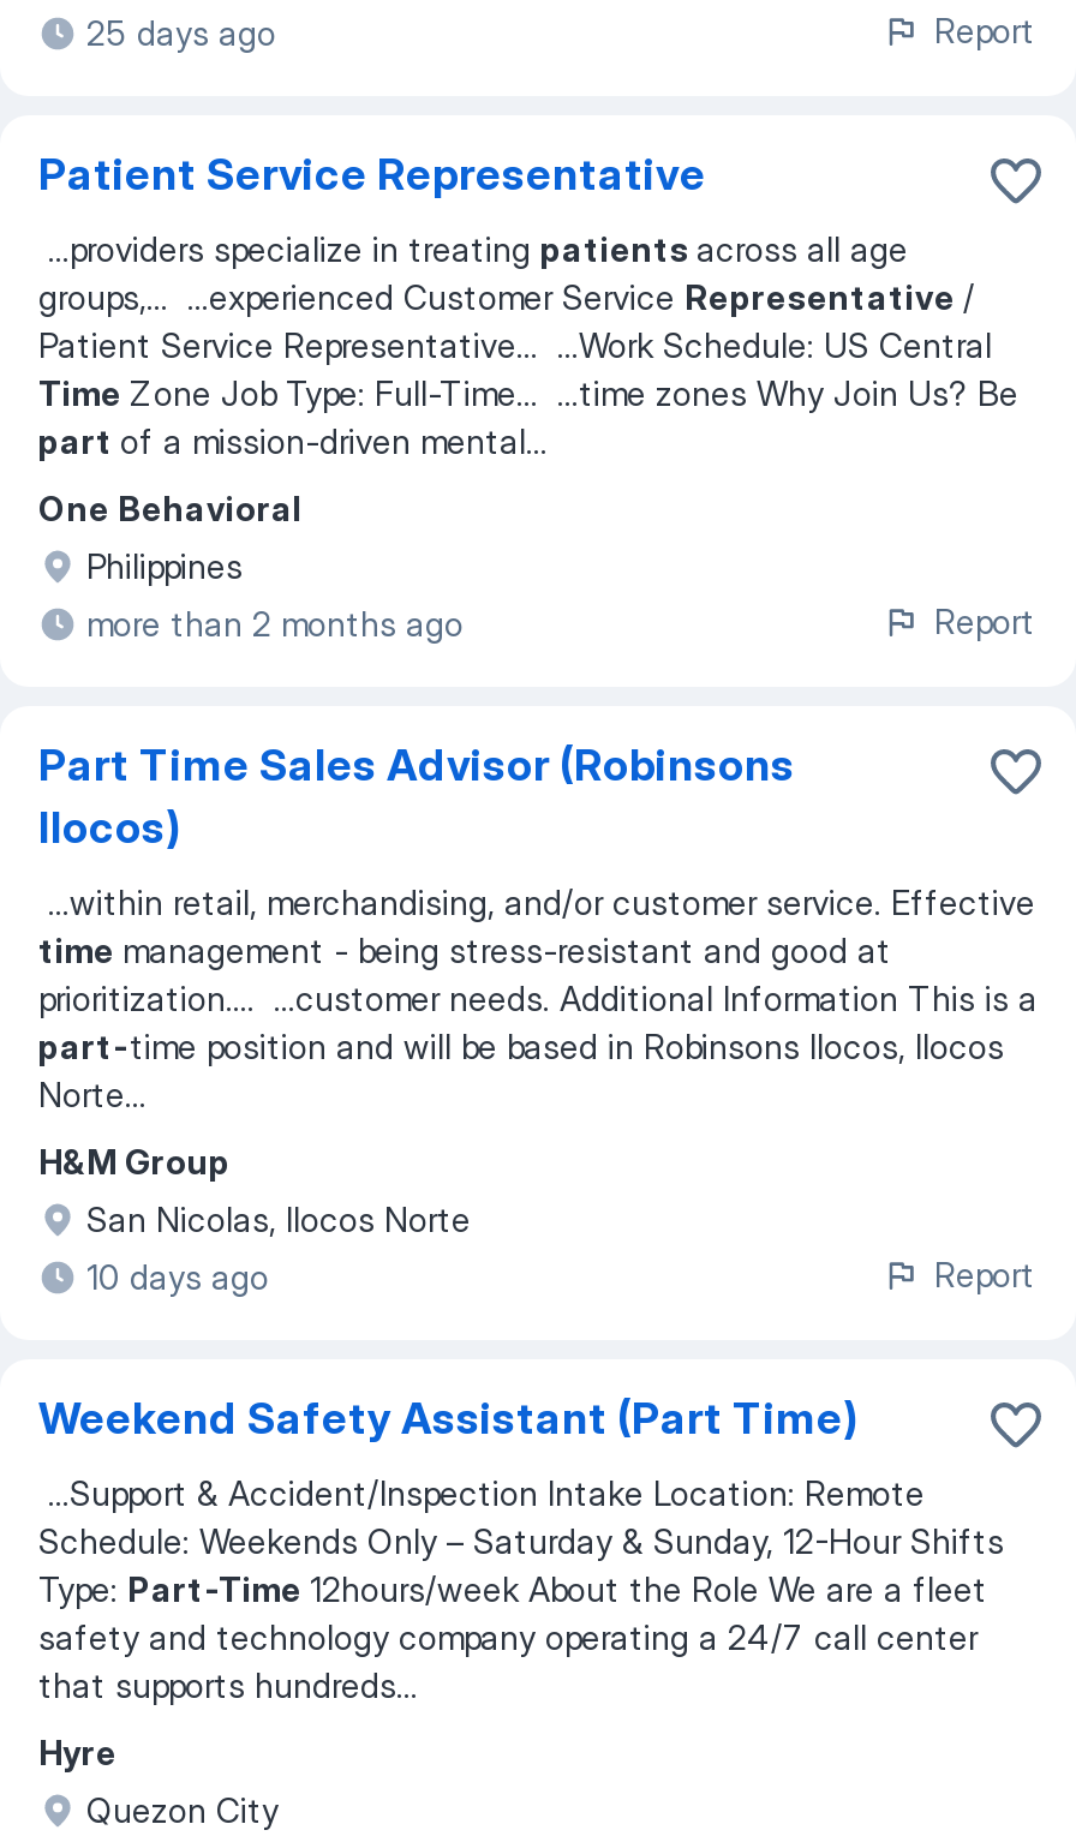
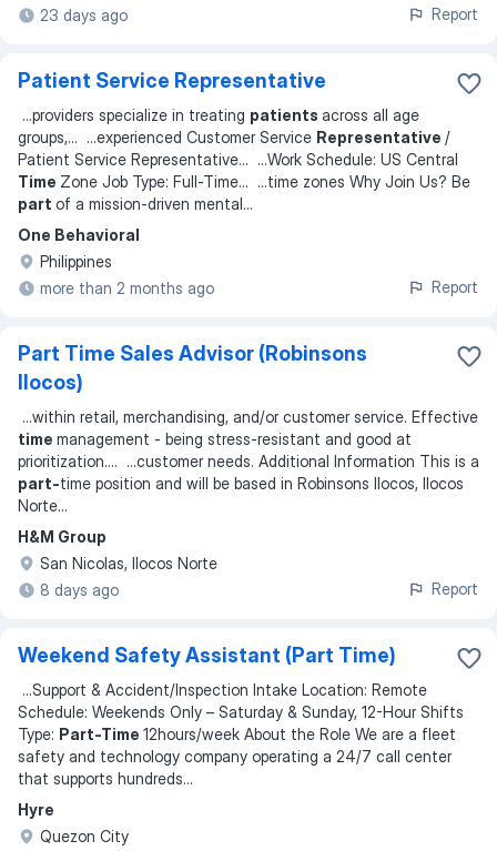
[86,12,276,53] 25 days ago -> [40,6,128,24] 23 days ago
[86,1256,269,1297] 10 days ago -> [40,580,119,599] 8 days ago

